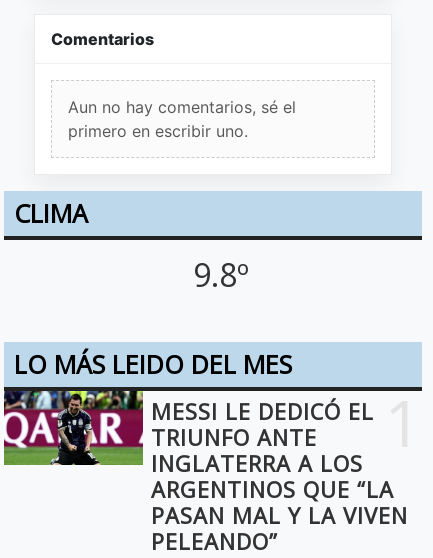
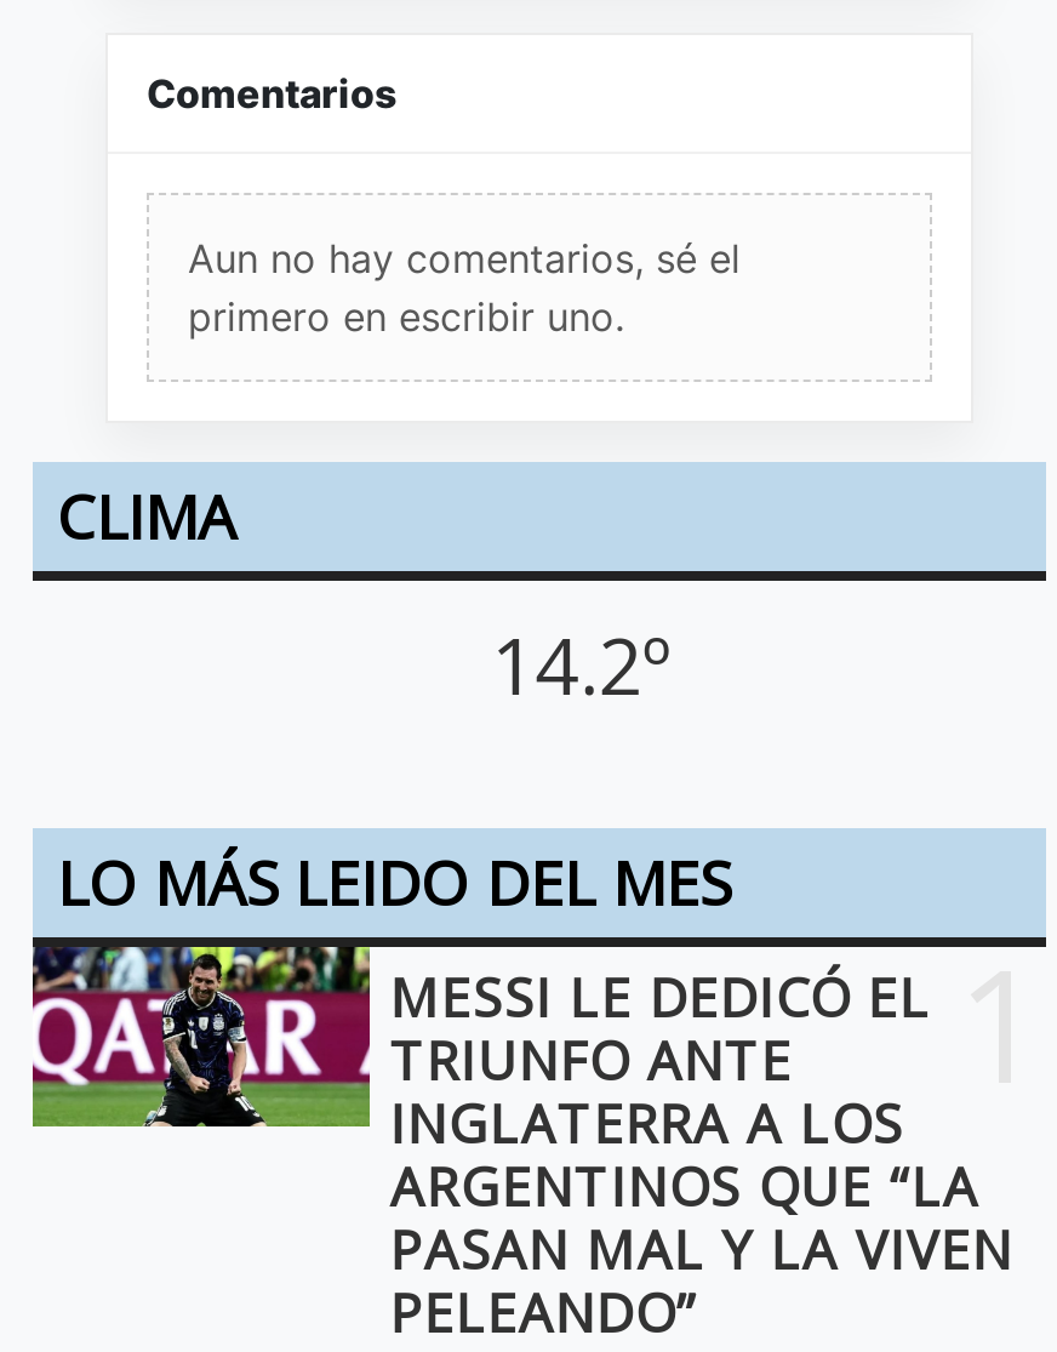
[193,253,249,296] 9.8º -> [492,611,671,716] 14.2º

